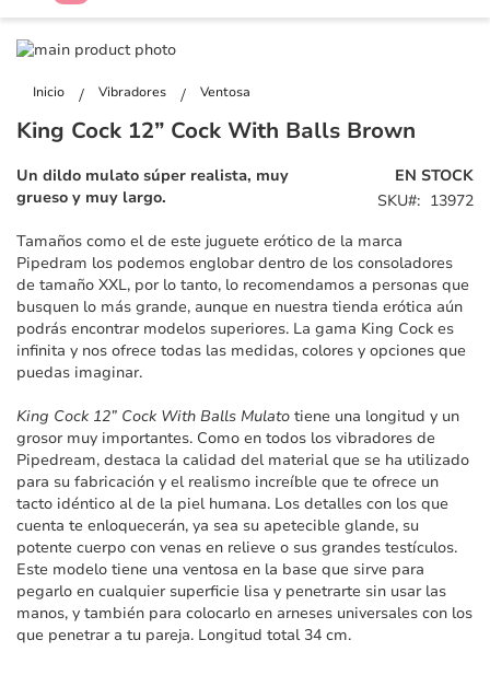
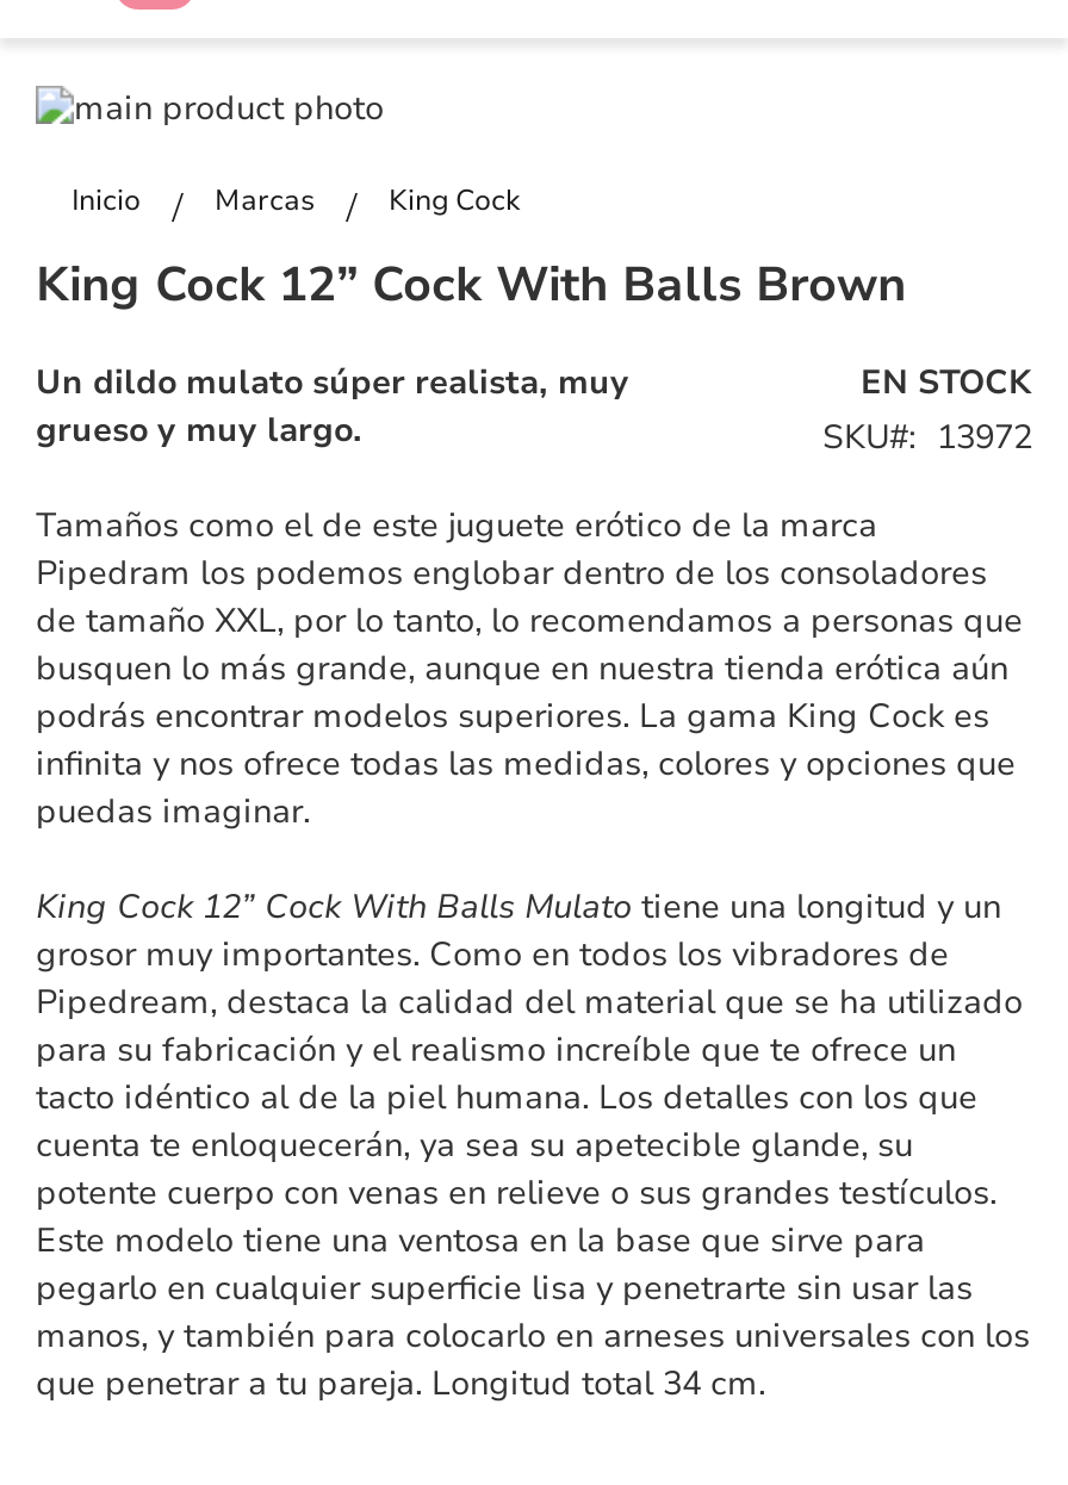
[98,83,250,101] Vibradores | Ventosa -> [215,181,520,219] Marcas | King Cock

